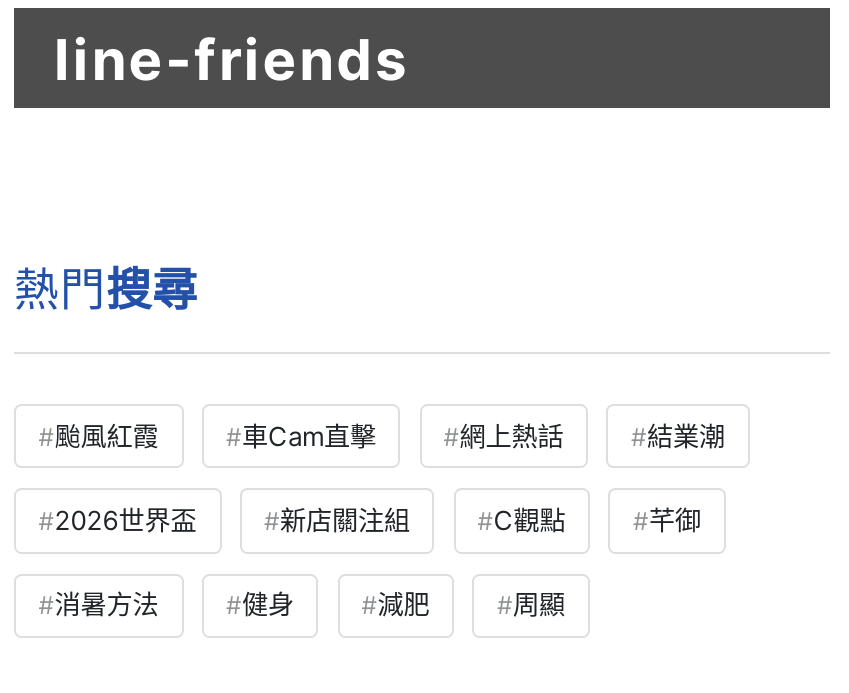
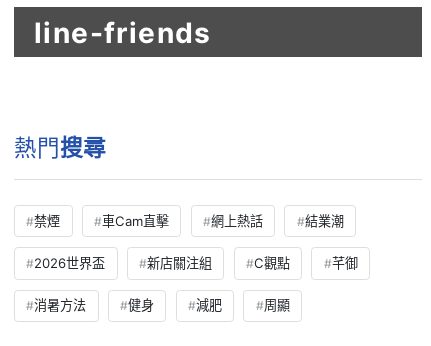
[54,419,158,451] 颱風紅霞 -> [34,213,60,229] 禁煙

